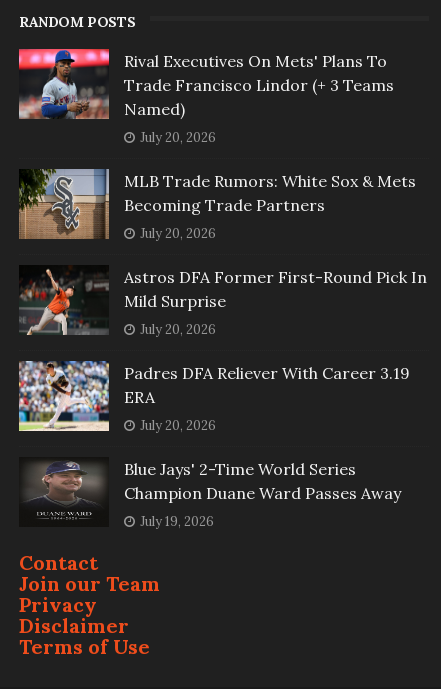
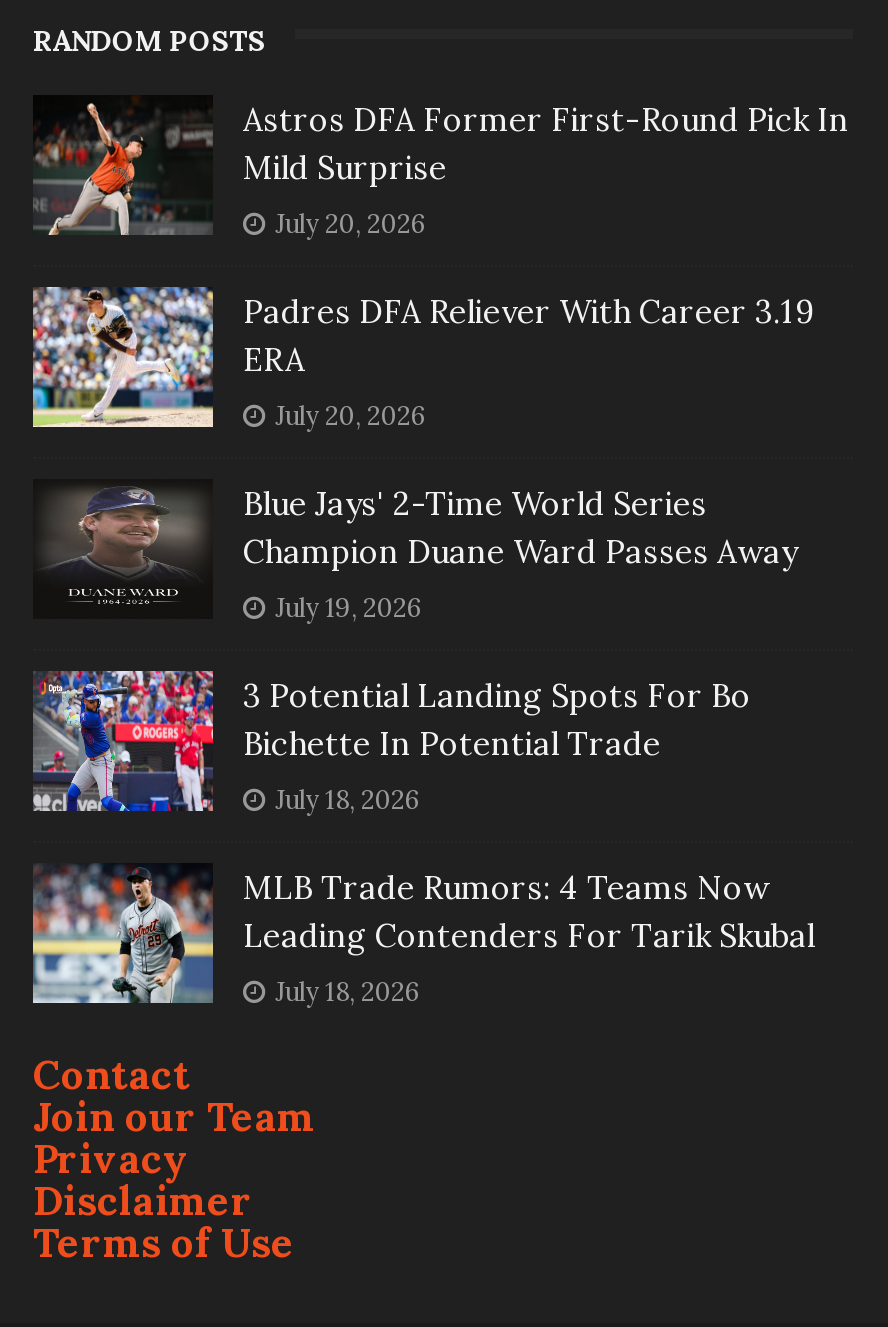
[18,48,416,242] [image] | Rival Executives On Mets' Plans To | Trade Francisco Lindor (+ 3 Teams | Named) | July 20, 2026 | MLB Trade Rumors: White Sox & Mets | Becoming Trade Partners | July 20, 2026 -> none
[18,168,110,240] [image] -> none
moved [18,266,427,530] -> [31,97,849,626]: [image] | Astros DFA Former First-Round Pick In | Mild Surprise | ... | Champion Duane Ward Passes Away | July 19, 2026
none -> [31,669,815,1010] [image] | 3 Potential Landing Spots For Bo | Bichette In Potential Trade | July 18, 2026 | MLB Trade Rumors: 4 Teams Now | Leading Contenders For Tarik Skubal | July 18, 2026
none -> [31,863,215,1005] [image]

